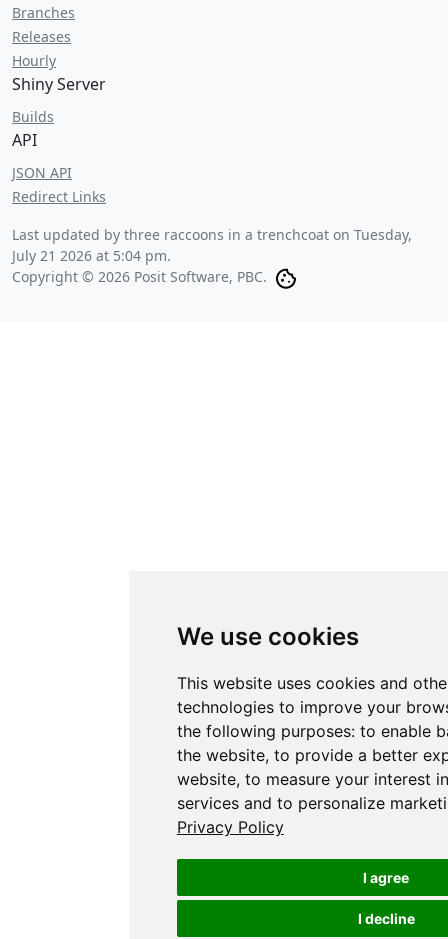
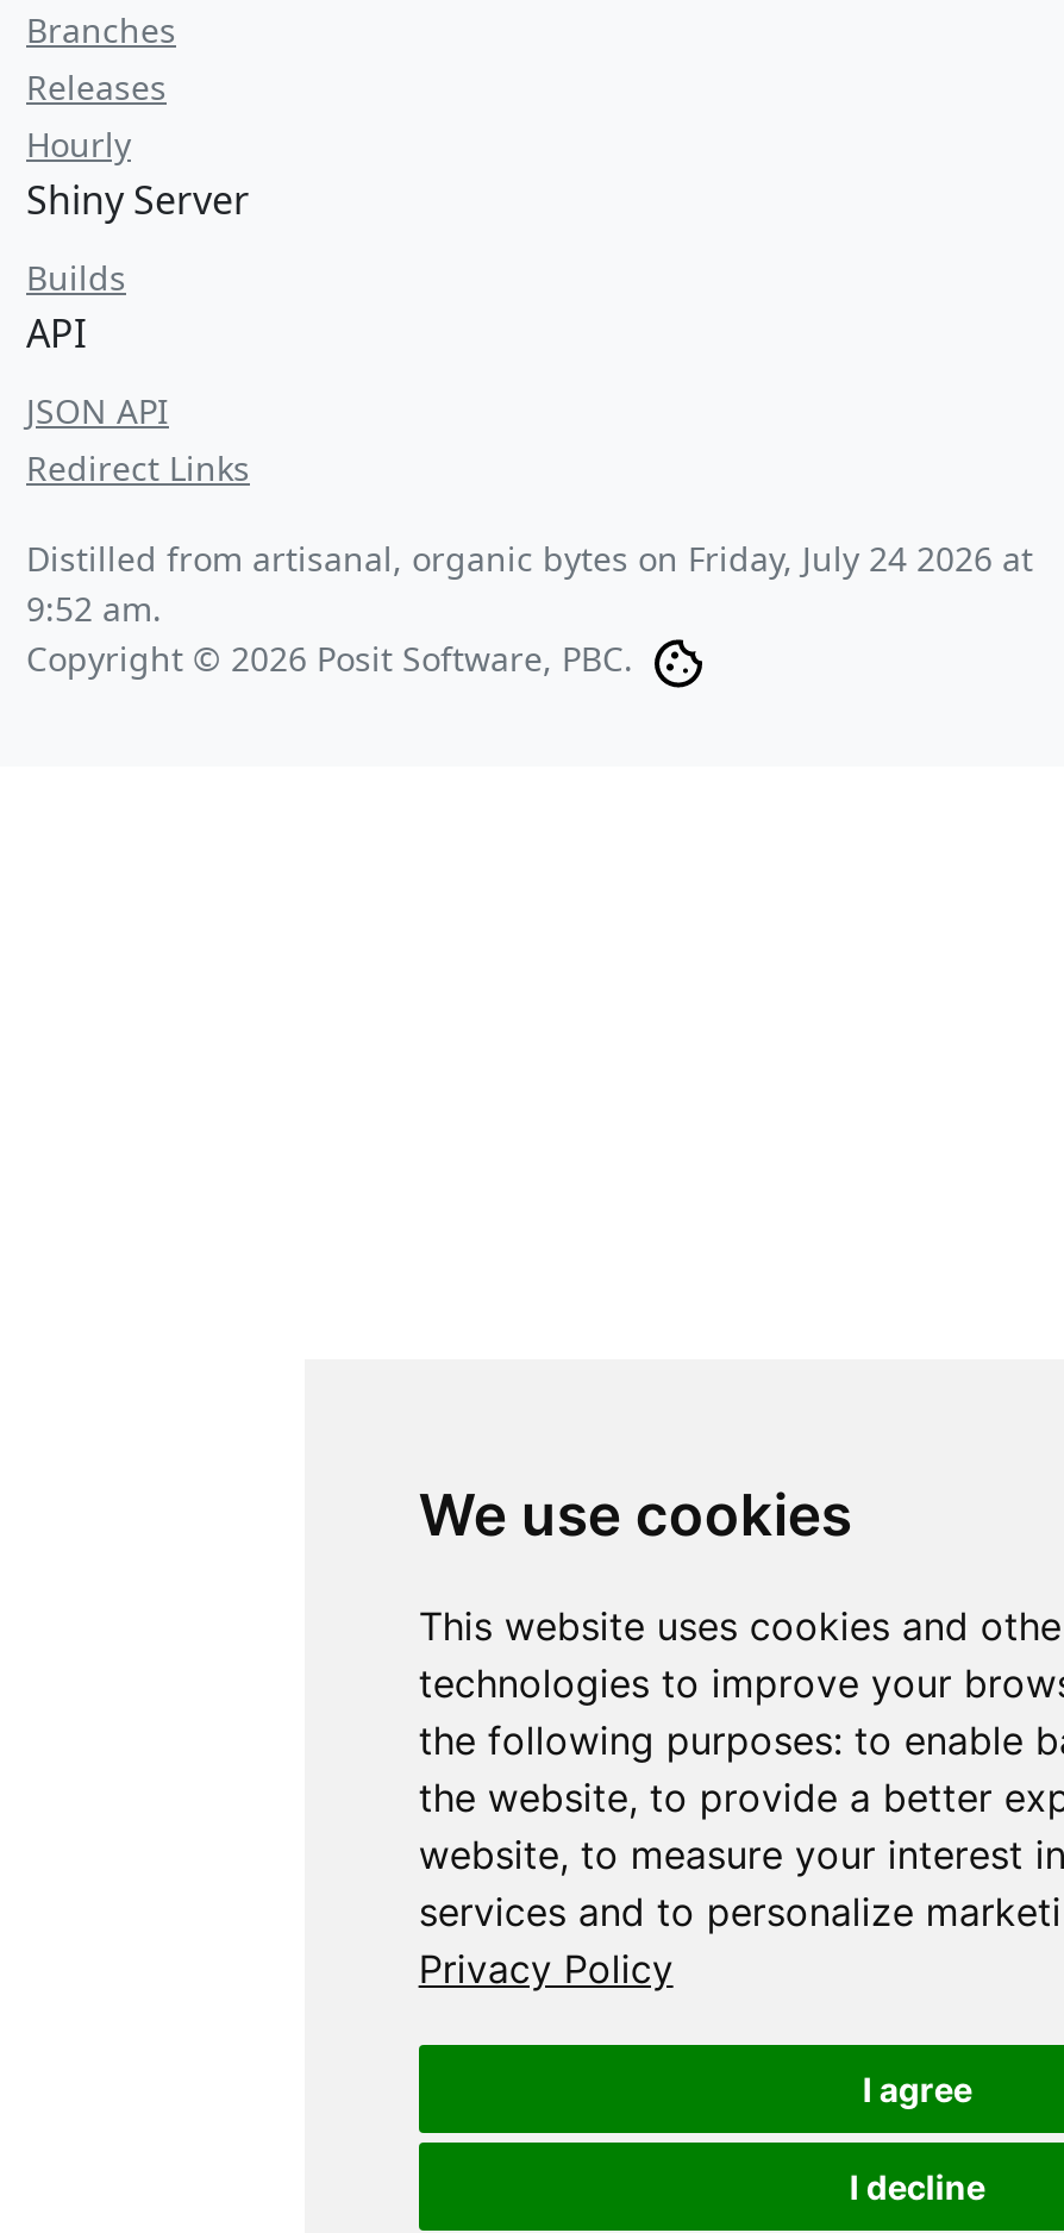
[12,225,412,265] Last updated by three raccoons in a trenchcoat on Tuesday, | July 21 2026 at 5:04 pm. -> [26,536,1033,631] Distilled from artisanal, organic bytes on Friday, July 24 2026 at | 9:52 am.

